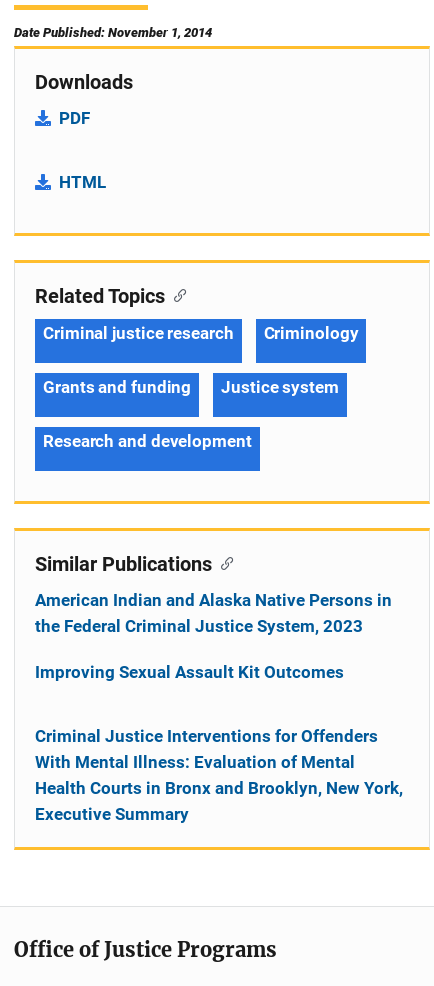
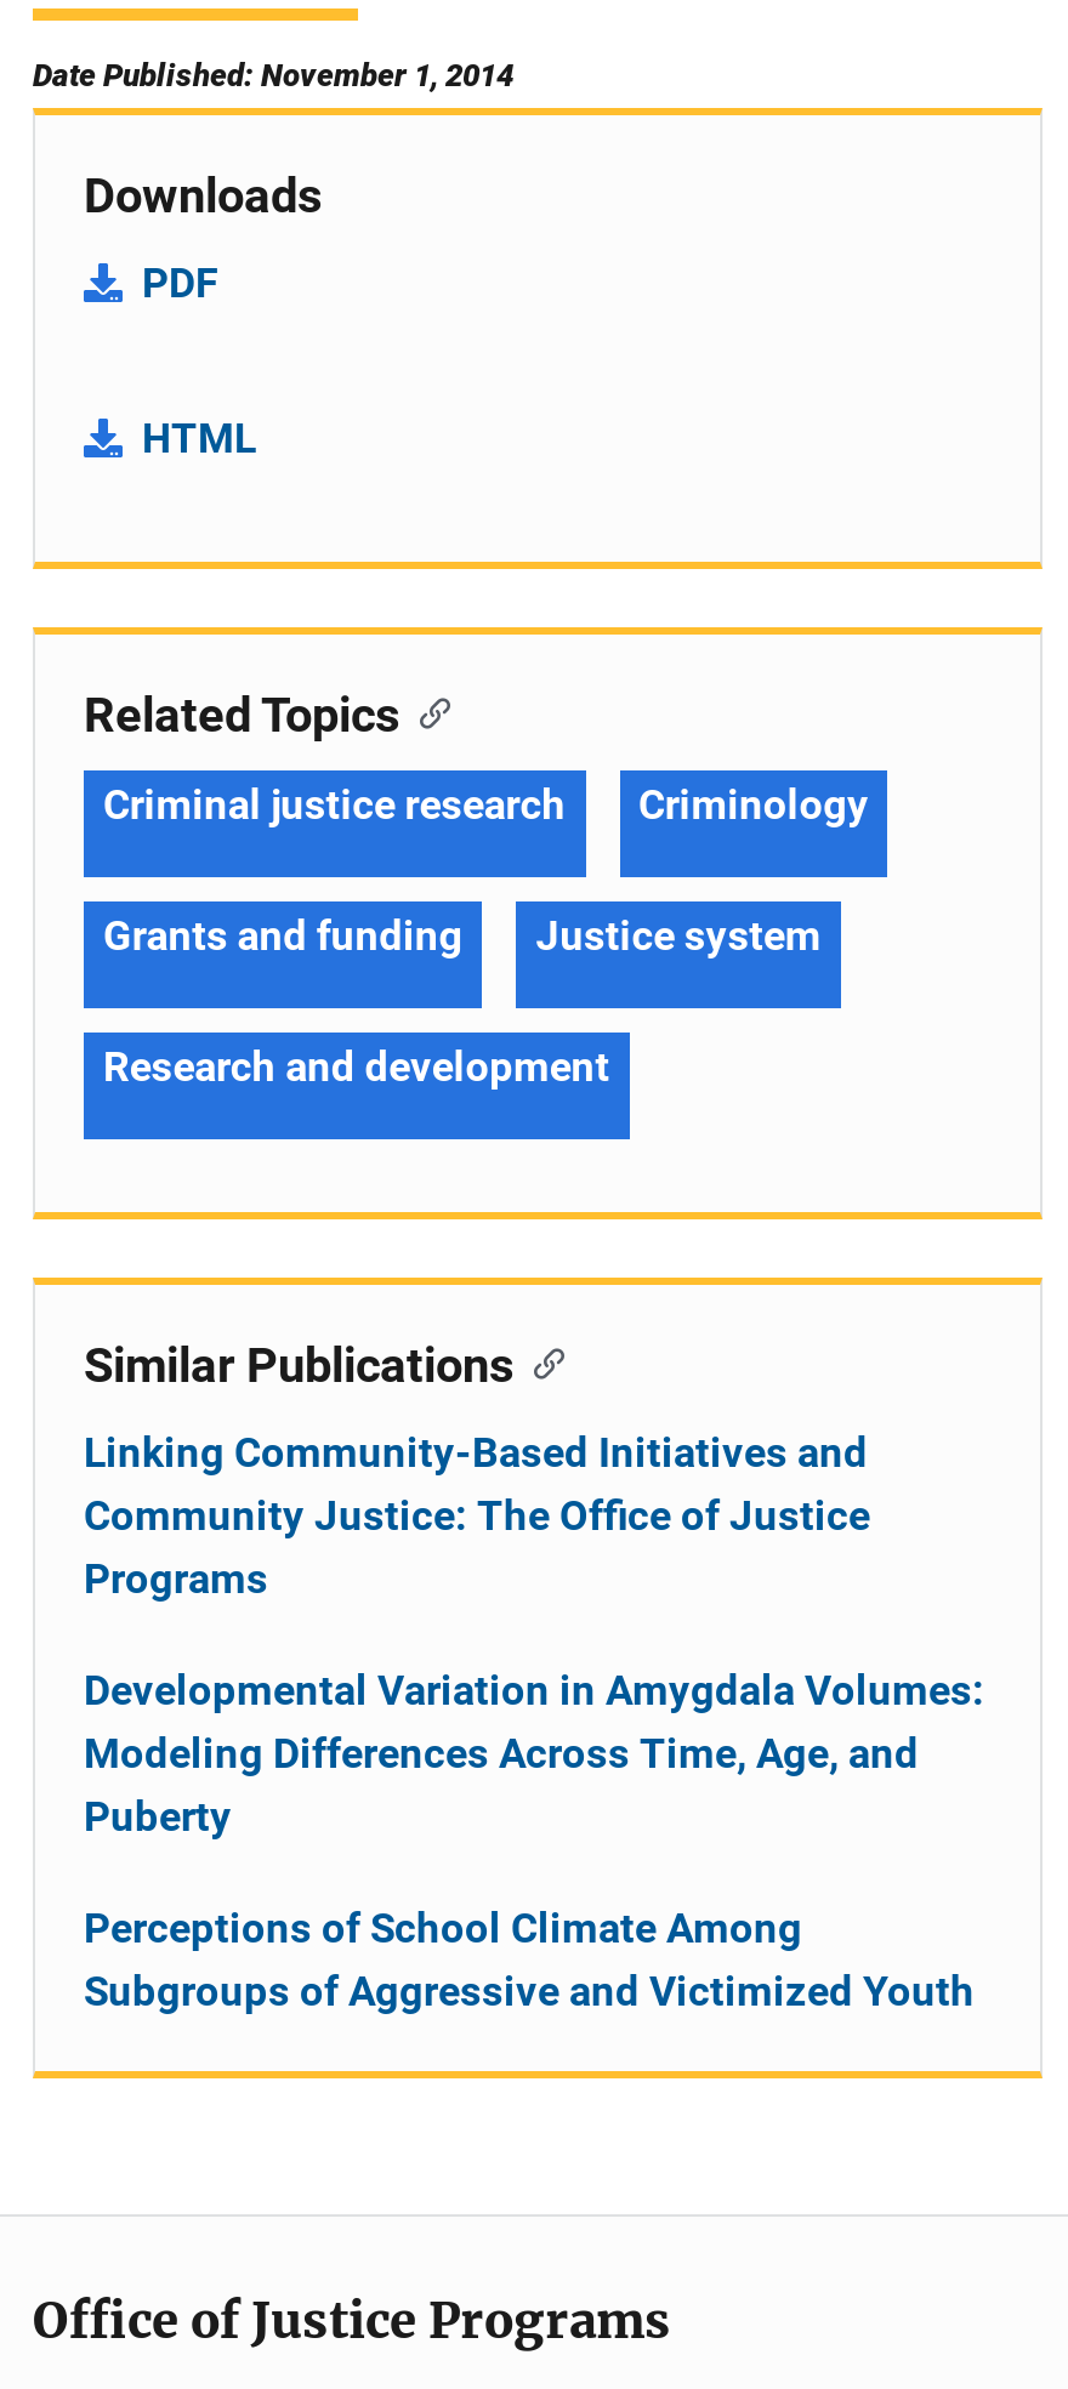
[35,590,392,636] American Indian and Alaska Native Persons in | the Federal Criminal Justice System, 2023 -> [84,1428,870,1602] Linking Community-Based Initiatives and | Community Justice: The Office of Justice | Programs
[35,662,344,682] Improving Sexual Assault Kit Outcomes -> [84,1665,984,1840] Developmental Variation in Amygdala Volumes: | Modeling Differences Across Time, Age, and | Puberty
[35,726,403,824] Criminal Justice Interventions for Offenders | With Mental Illness: Evaluation of Mental | Health Courts in Bronx and Brooklyn, New York, | Executive Summary -> [84,1903,975,2015] Perceptions of School Climate Among | Subgroups of Aggressive and Victimized Youth

